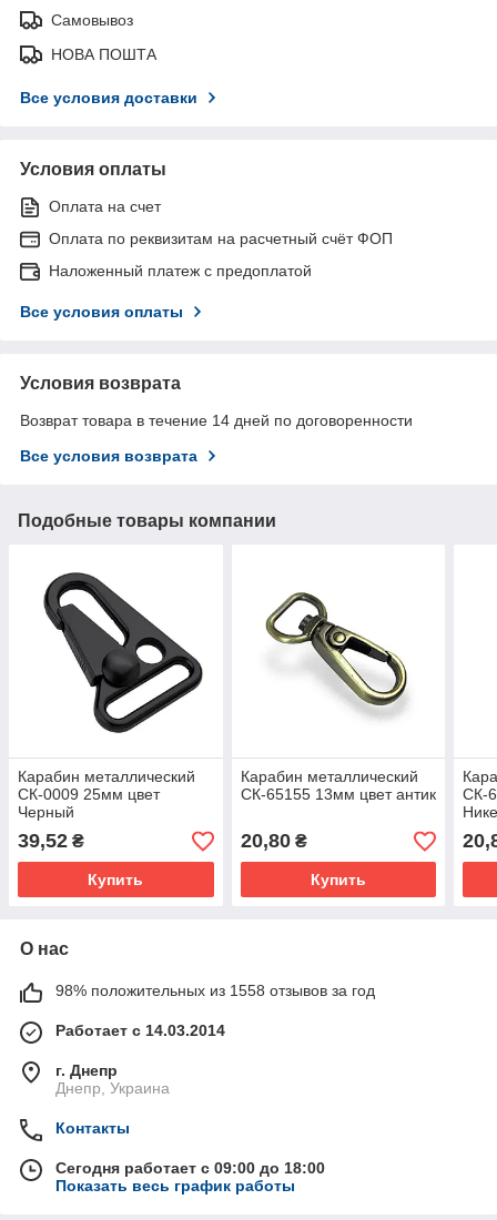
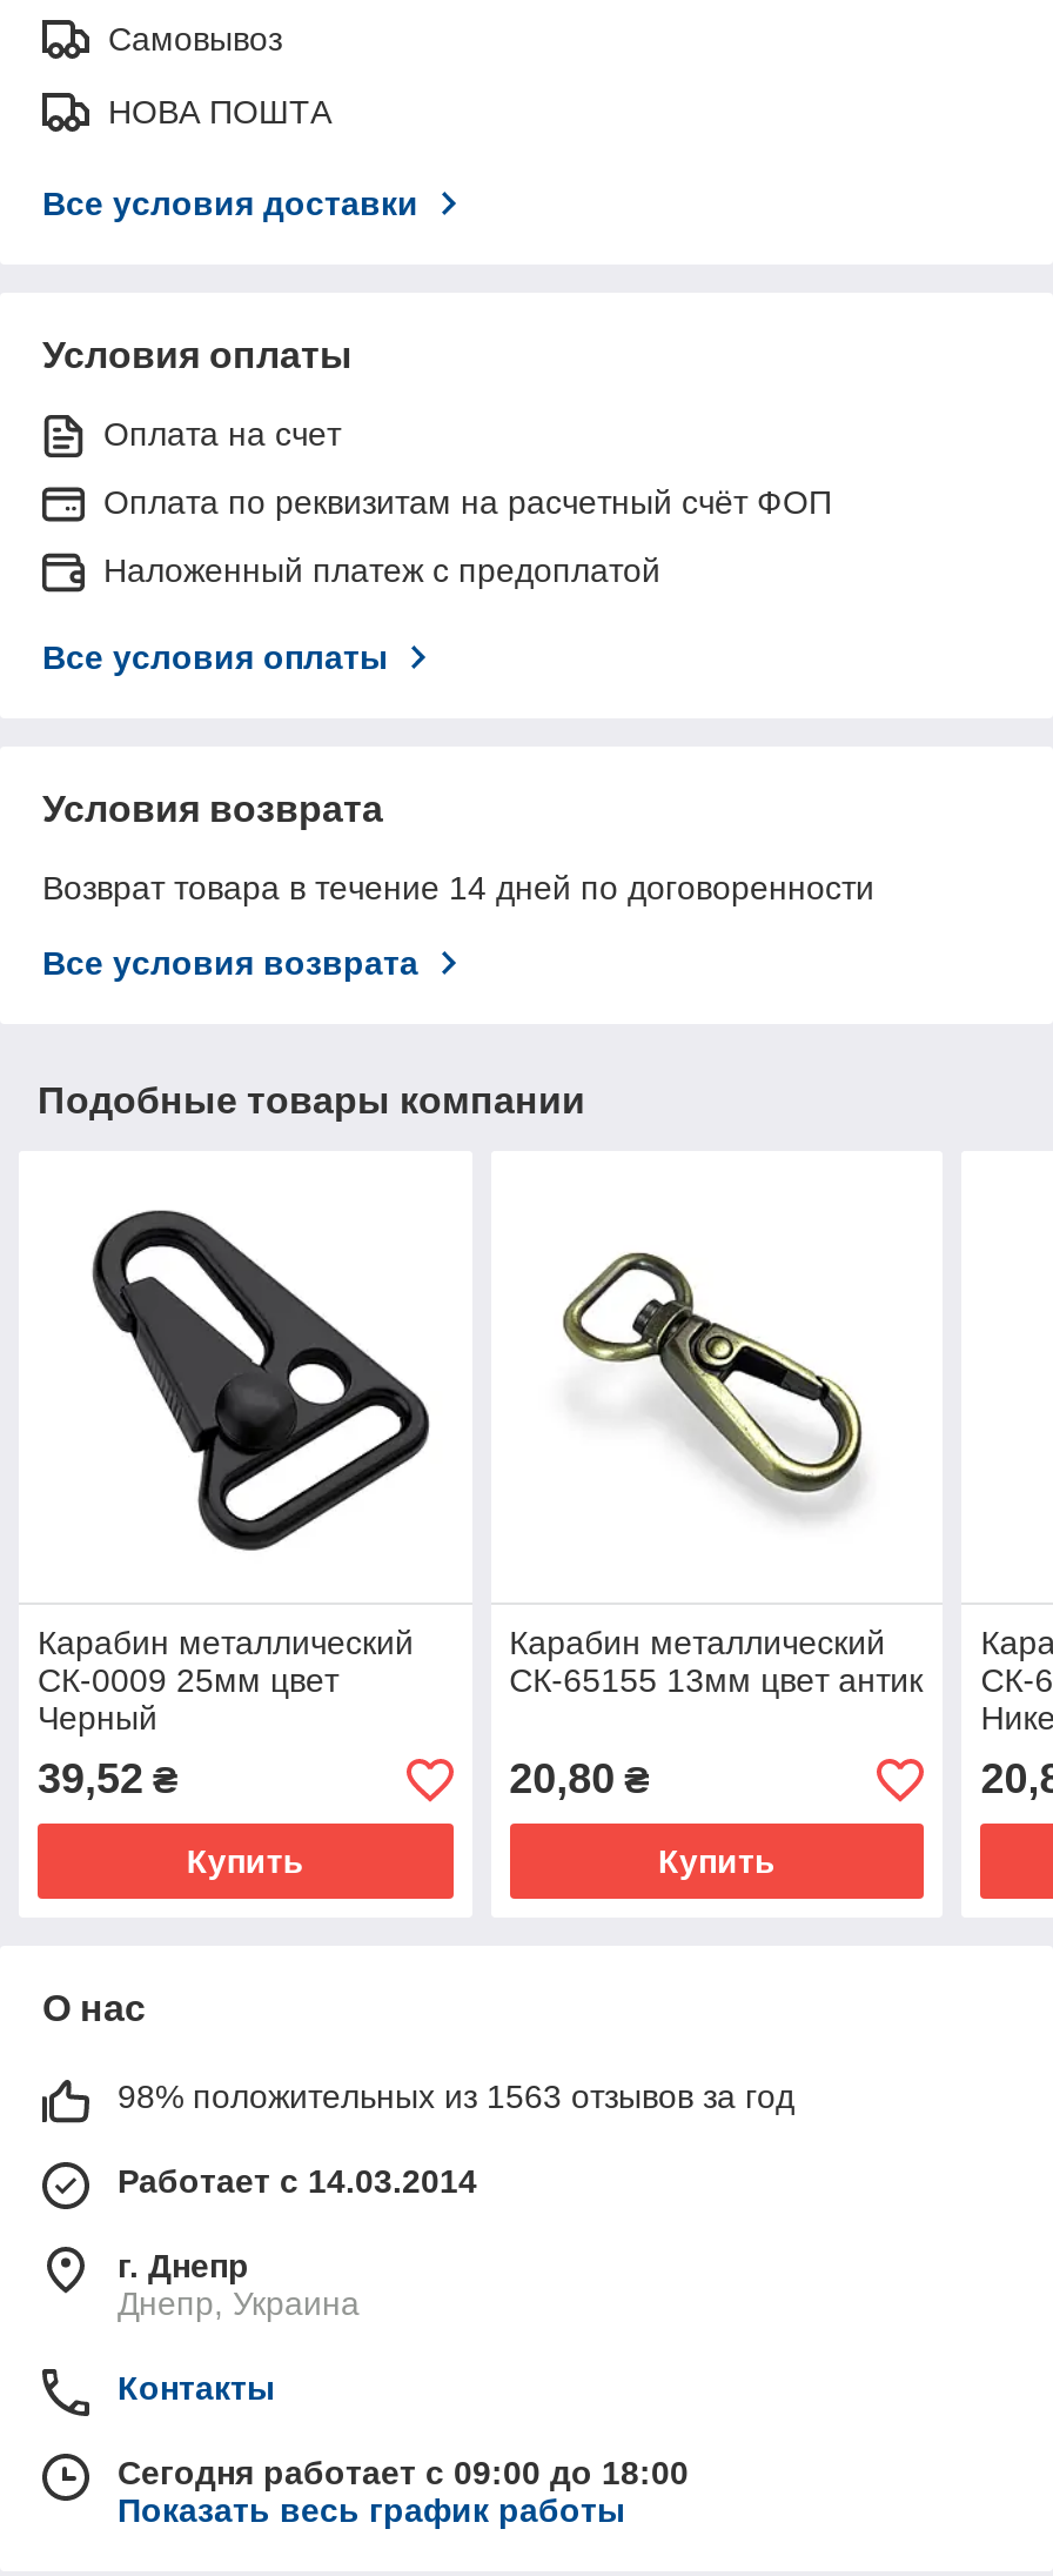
[55,982,375,1000] 98% положительных из 1558 отзывов за год -> [118,2078,794,2116] 98% положительных из 1563 отзывов за год

